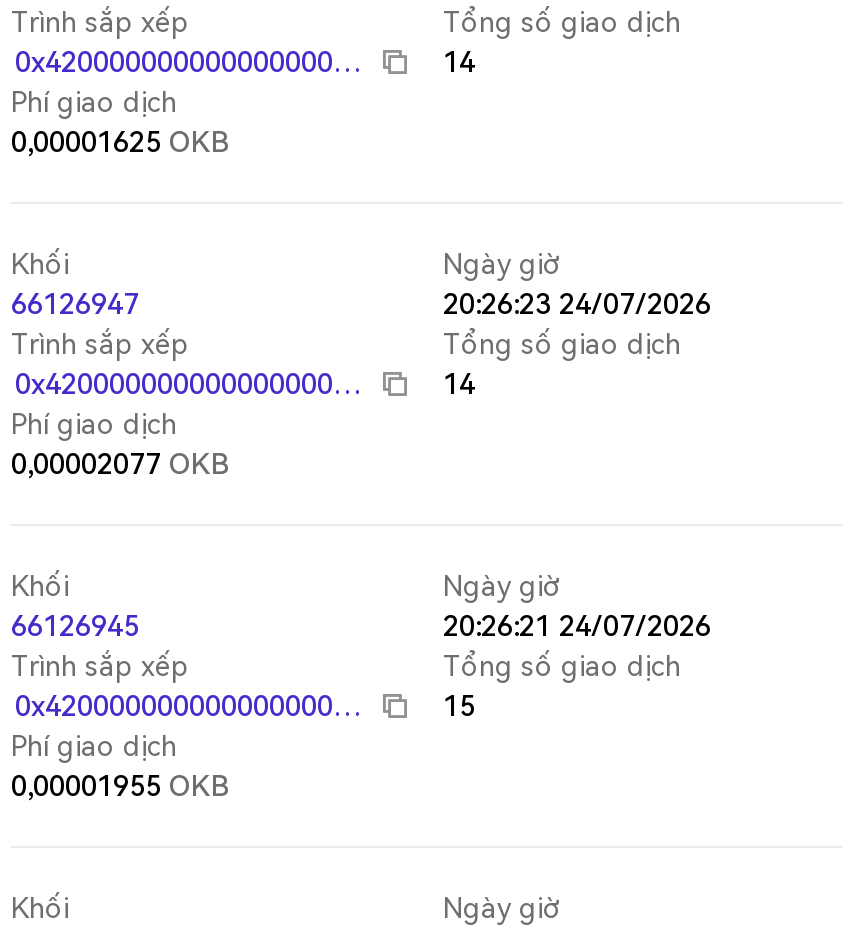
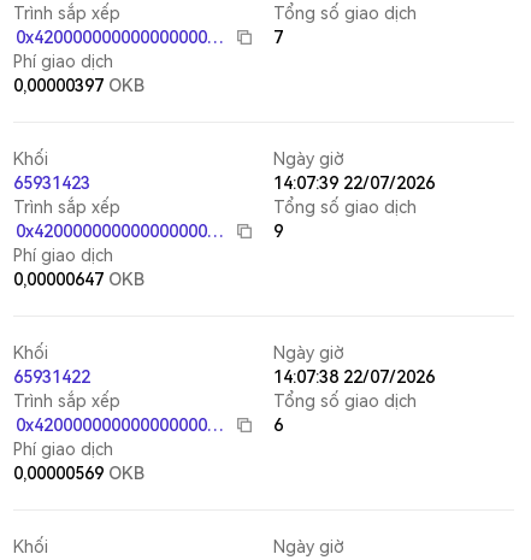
[443,46,475,78] 14 -> [273,28,283,47] 7
[11,126,229,158] 0,00001625 OKB -> [13,76,144,95] 0,00000397 OKB
[11,288,139,320] 66126947 -> [13,173,90,193] 65931423
[443,288,711,320] 20:26:23 24/07/2026 -> [273,173,435,193] 14:07:39 22/07/2026
[443,368,475,400] 14 -> [273,222,283,241] 9
[11,448,229,480] 0,00002077 OKB -> [13,270,144,289] 0,00000647 OKB
[11,610,139,642] 66126945 -> [13,367,90,387] 65931422
[443,610,711,642] 20:26:21 24/07/2026 -> [273,367,435,387] 14:07:38 22/07/2026
[443,690,475,722] 15 -> [273,415,283,435] 6
[11,770,229,802] 0,00001955 OKB -> [13,464,144,483] 0,00000569 OKB

